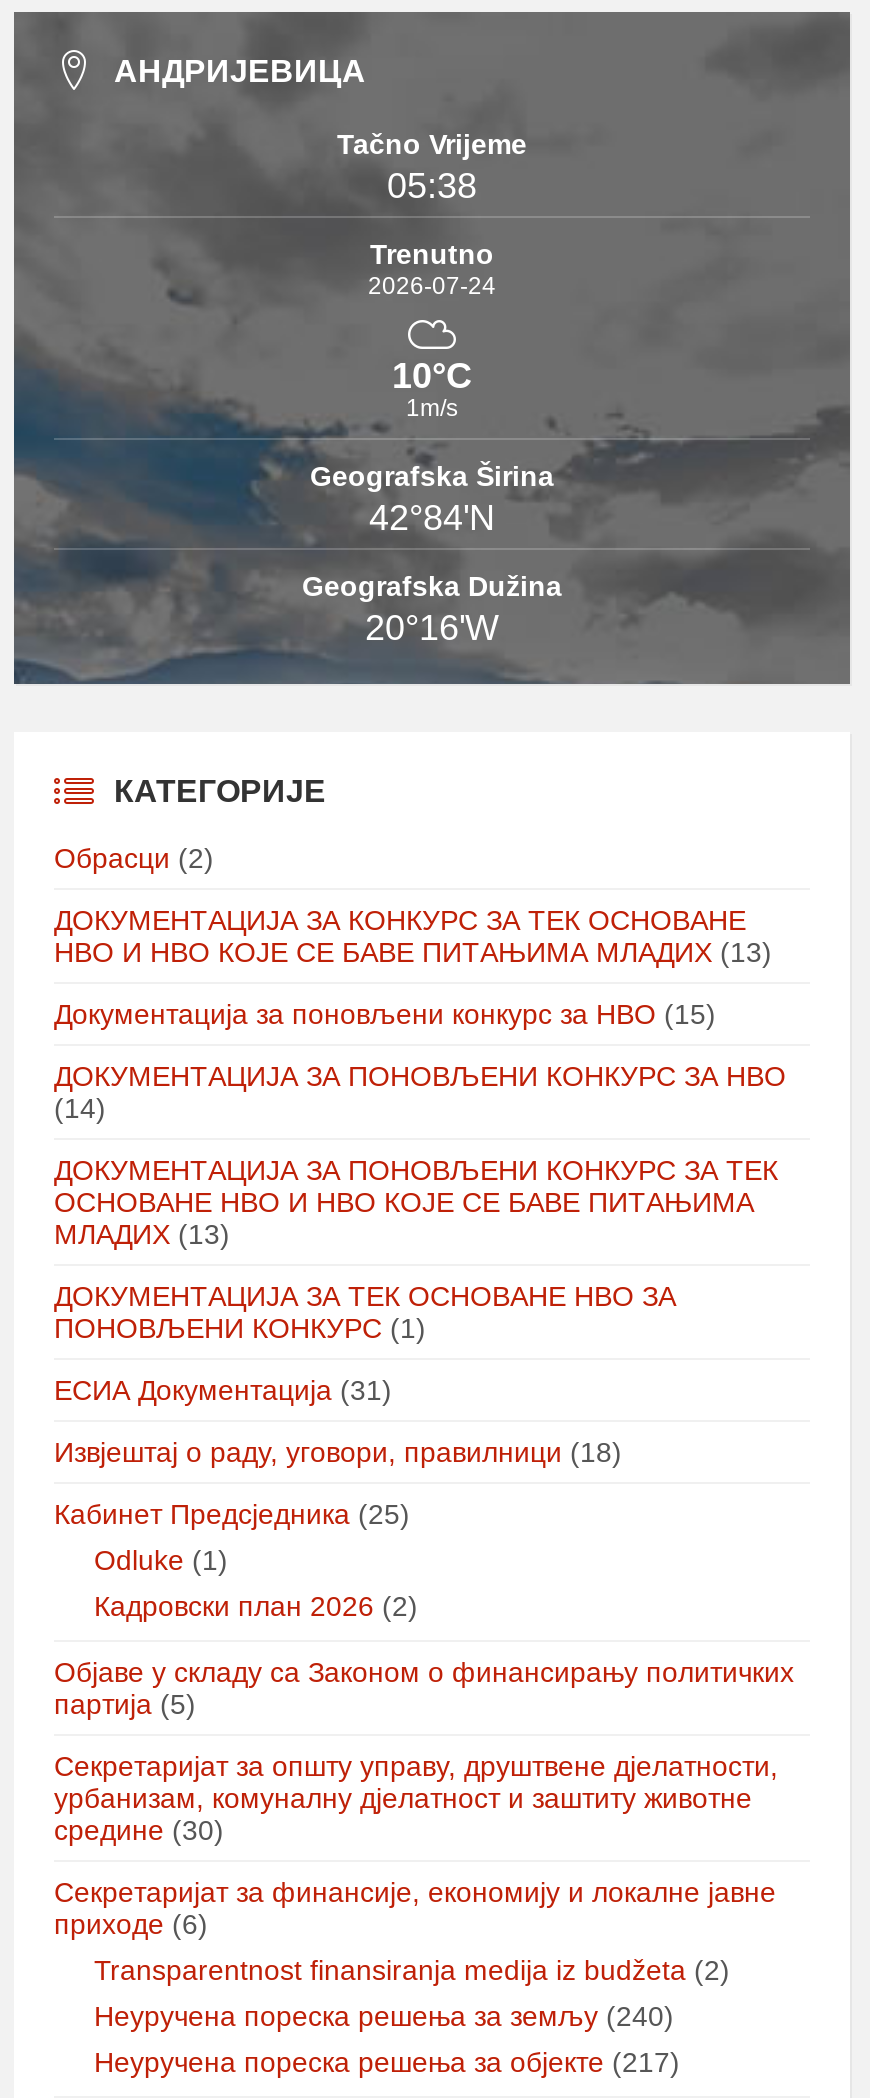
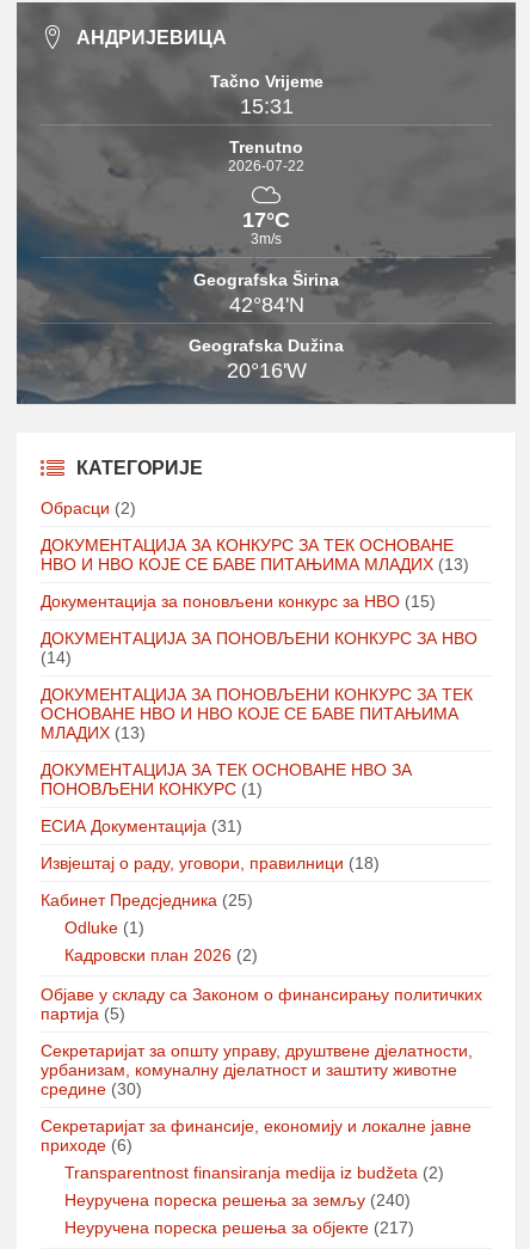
[387,166,477,206] 05:38 -> [239,94,293,118] 15:31
[368,272,496,300] 2026-07-24 -> [228,158,304,175] 2026-07-22
[392,356,472,422] 10°C | 1m/s -> [242,208,290,247] 17°C | 3m/s

